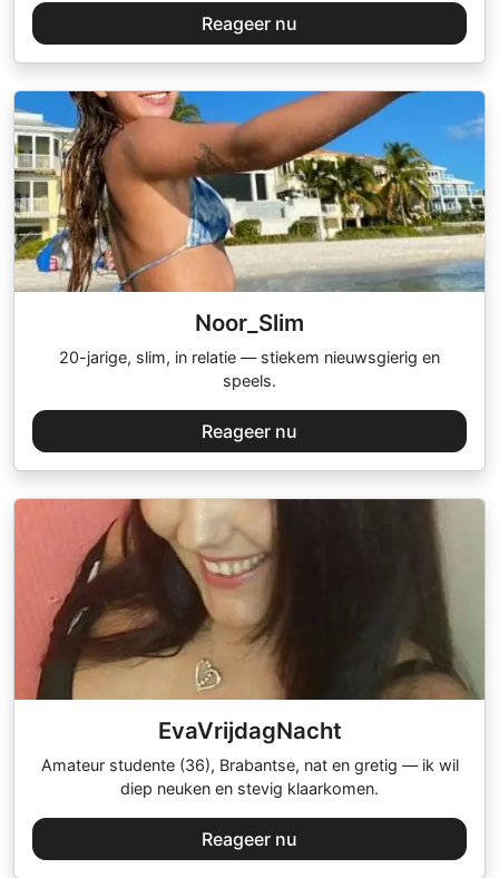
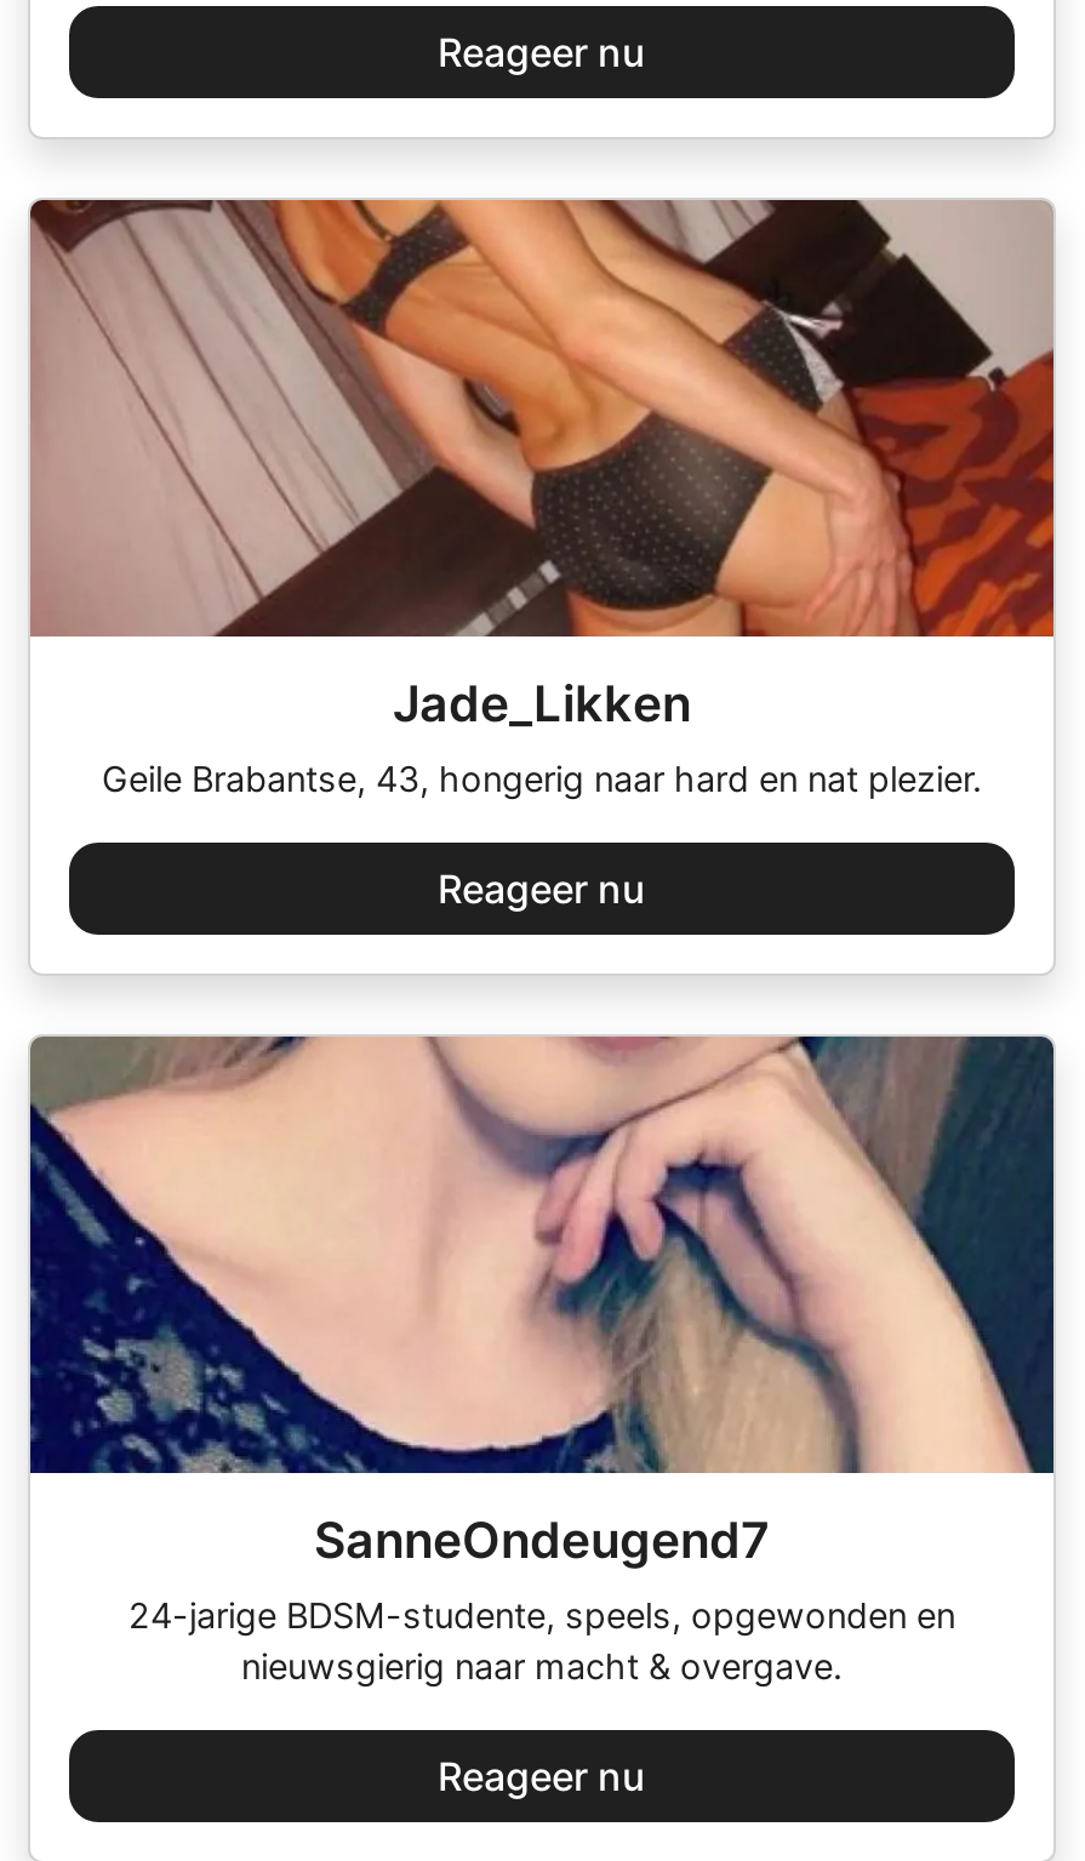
[13,90,486,390] [image] | Noor_Slim | 20-jarige, slim, in relatie — stiekem nieuwsgierig en | speels. -> [28,198,1056,799] [image] | Jade_Likken | Geile Brabantse, 43, hongerig naar hard en nat plezier.
[13,498,486,798] [image] | EvaVrijdagNacht | Amateur studente (36), Brabantse, nat en gretig — ik wil | diep neuken en stevig klaarkomen. -> [28,1034,1053,1686] [image] | SanneOndeugend7 | 24-jarige BDSM-studente, speels, opgewonden en | nieuwsgierig naar macht & overgave.

